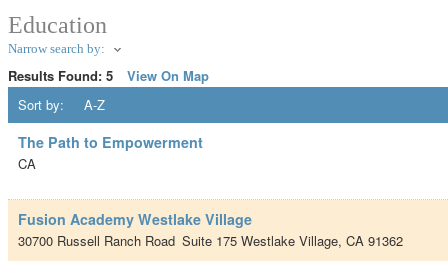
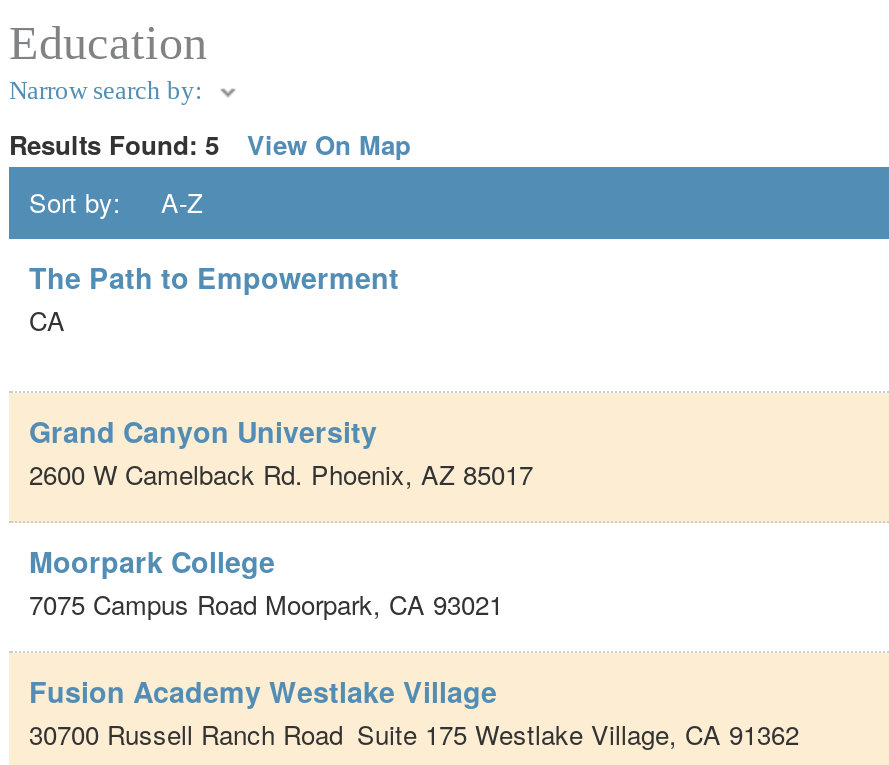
none -> [29,411,533,623] Grand Canyon University | 2600 W Camelback Rd. Phoenix, AZ 85017 | Moorpark College | 7075 Campus Road Moorpark, CA 93021

